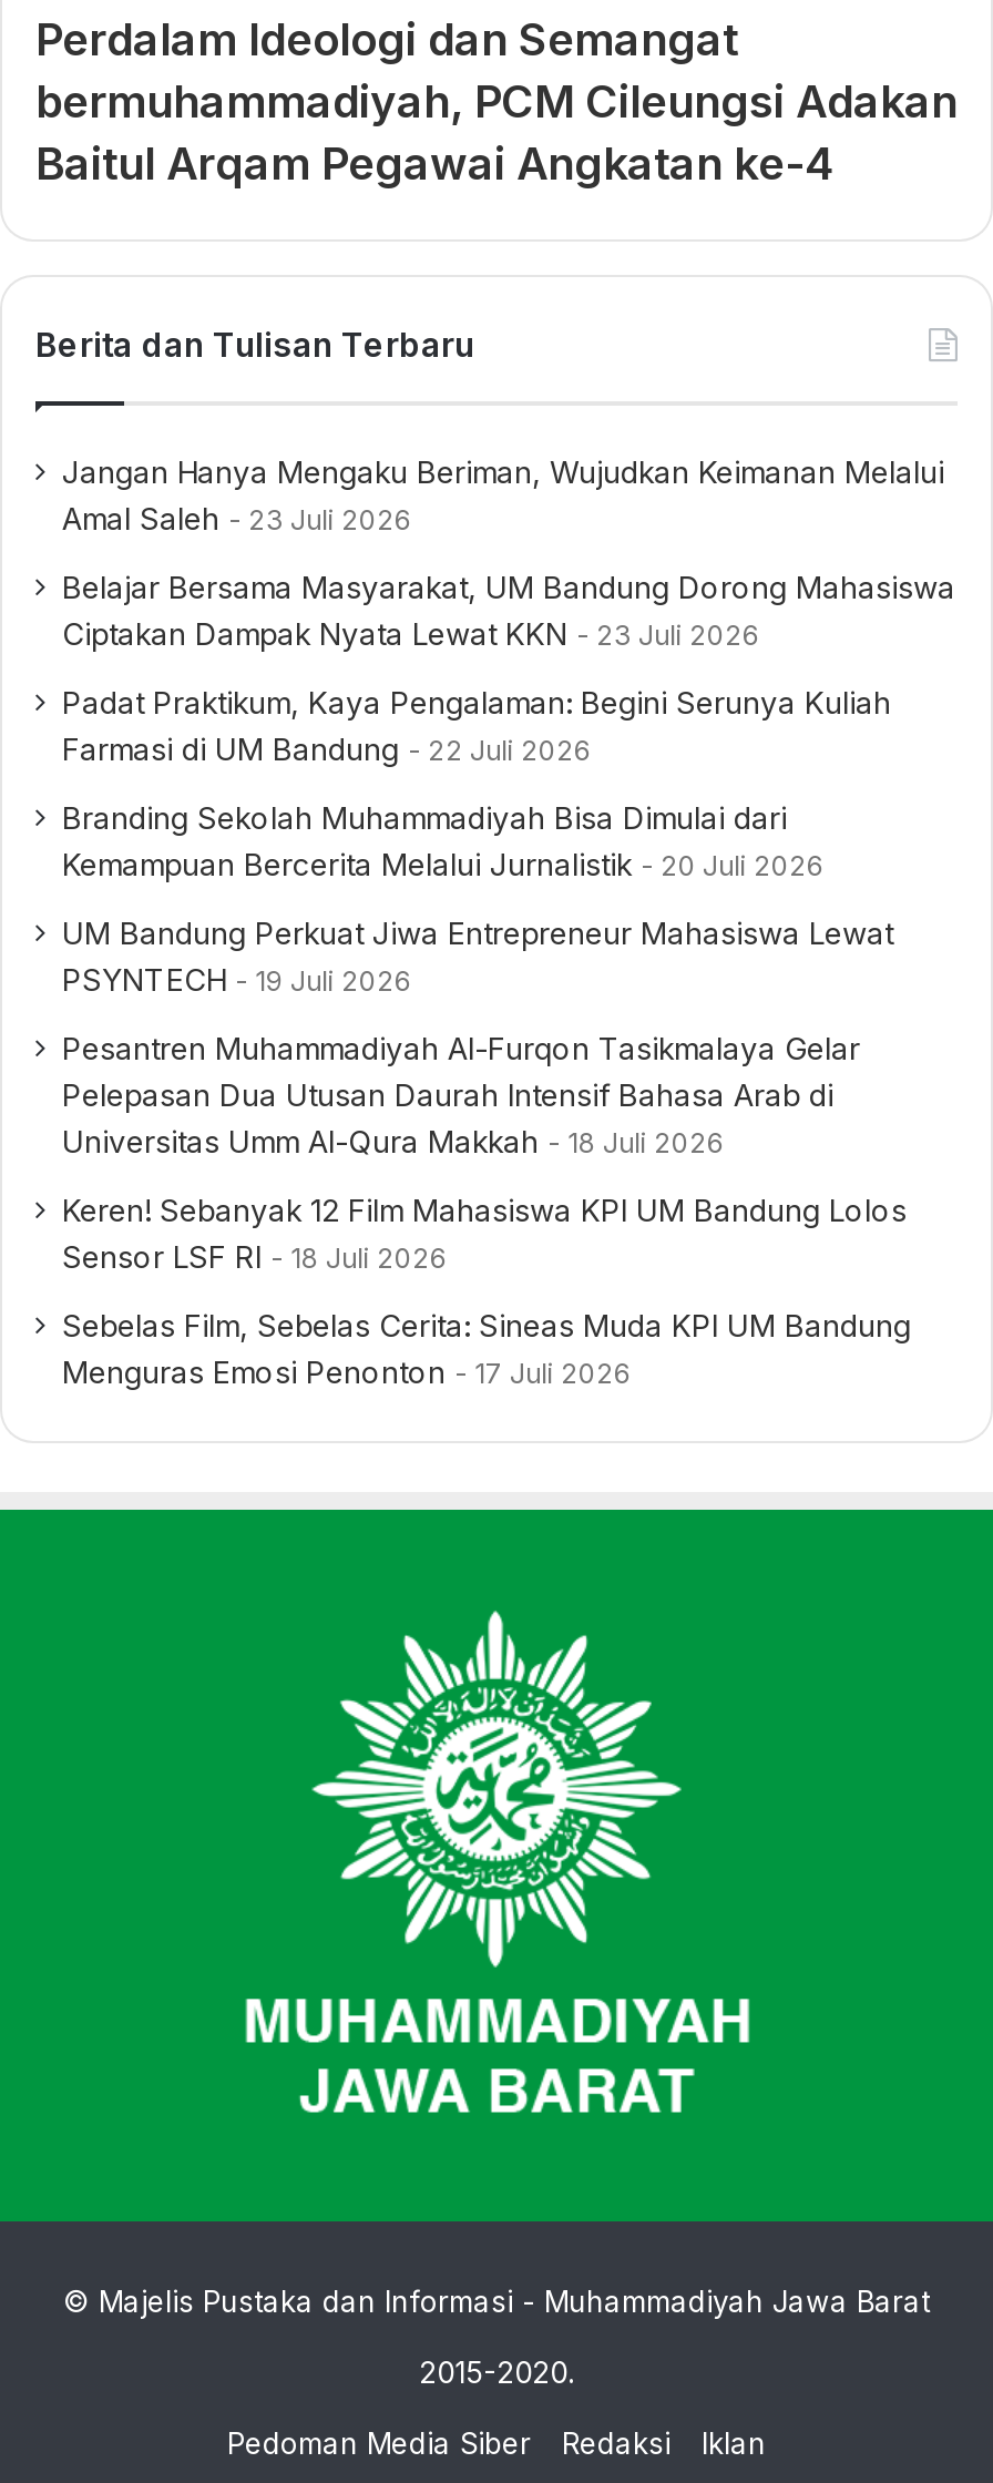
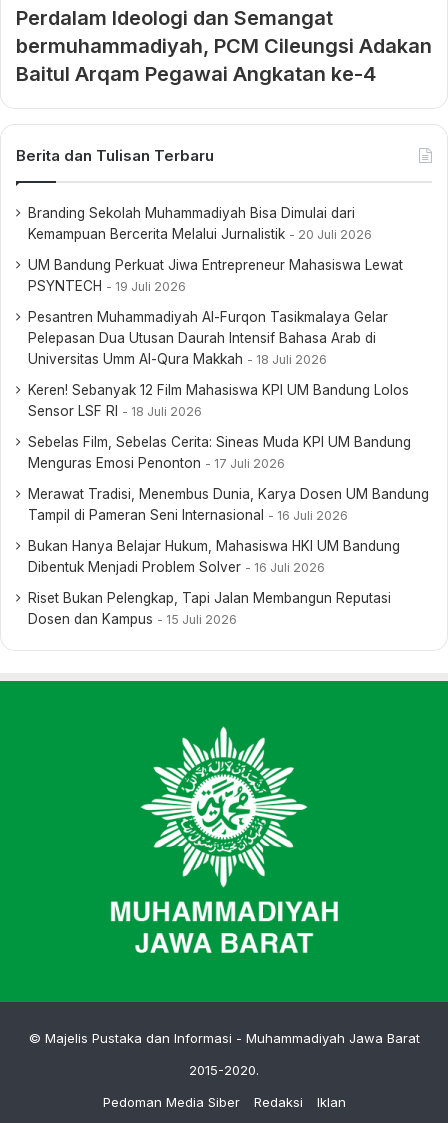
[62,455,955,767] Jangan Hanya Mengaku Beriman, Wujudkan Keimanan Melalui | Amal Saleh | 23 Juli 2026 | Belajar Bersama Masyarakat, UM Bandung Dorong Mahasiswa | Ciptakan Dampak Nyata Lewat KKN | 23 Juli 2026 | Padat Praktikum, Kaya Pengalaman: Begini Serunya Kuliah | Farmasi di UM Bandung | 22 Juli 2026 -> none
moved [62,801,911,1390] -> [28,205,411,471]: Branding Sekolah Muhammadiyah Bisa Dimulai dari | Kemampuan Bercerita Melalui Jurnalistik | 20 Juli 2026 | ... | Menguras Emosi Penonton | 17 Juli 2026
none -> [28,486,429,627] Merawat Tradisi, Menembus Dunia, Karya Dosen UM Bandung | Tampil di Pameran Seni Internasional | 16 Juli 2026 | Bukan Hanya Belajar Hukum, Mahasiswa HKI UM Bandung | Dibentuk Menjadi Problem Solver | 16 Juli 2026 | Riset Bukan Pelengkap, Tapi Jalan Membangun Reputasi | Dosen dan Kampus | 15 Juli 2026

